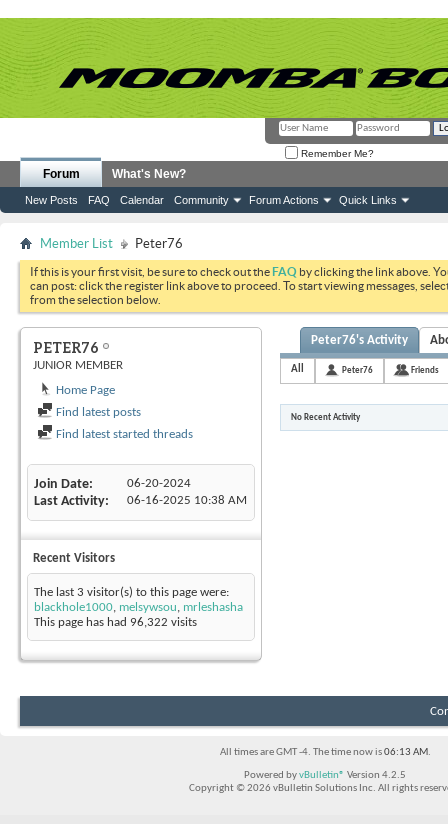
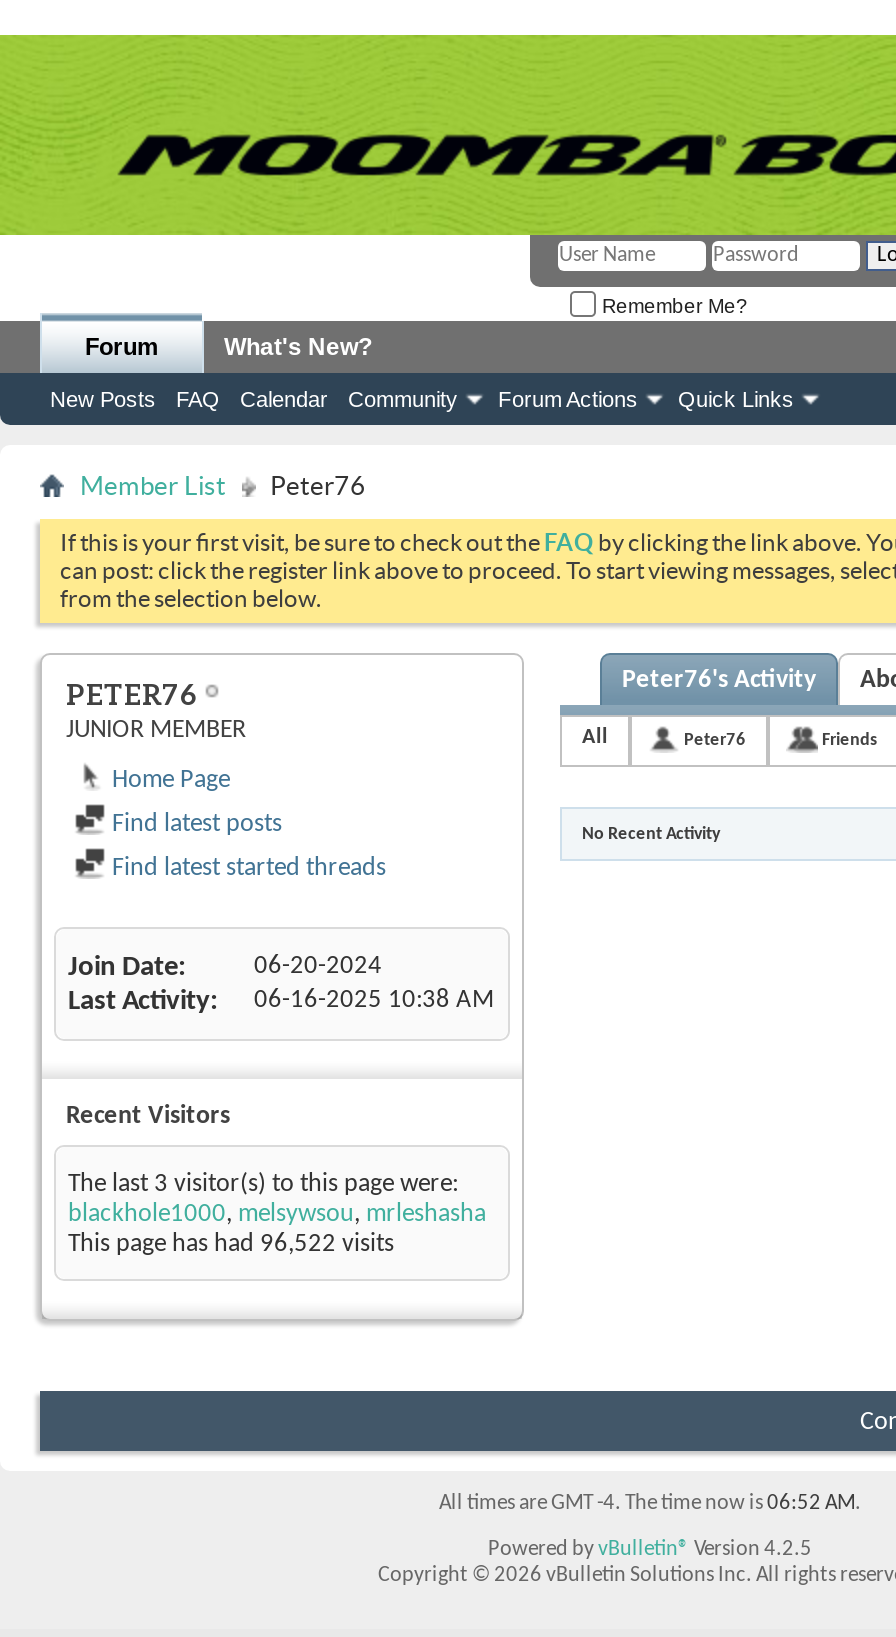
[34,616,197,629] This page has had 96,322 visits -> [68,1232,394,1258] This page has had 96,522 visits
[219,747,430,758] All times are GMT -4. The time now is 06:13 AM. -> [439,1494,861,1516] All times are GMT -4. The time now is 06:52 AM.

